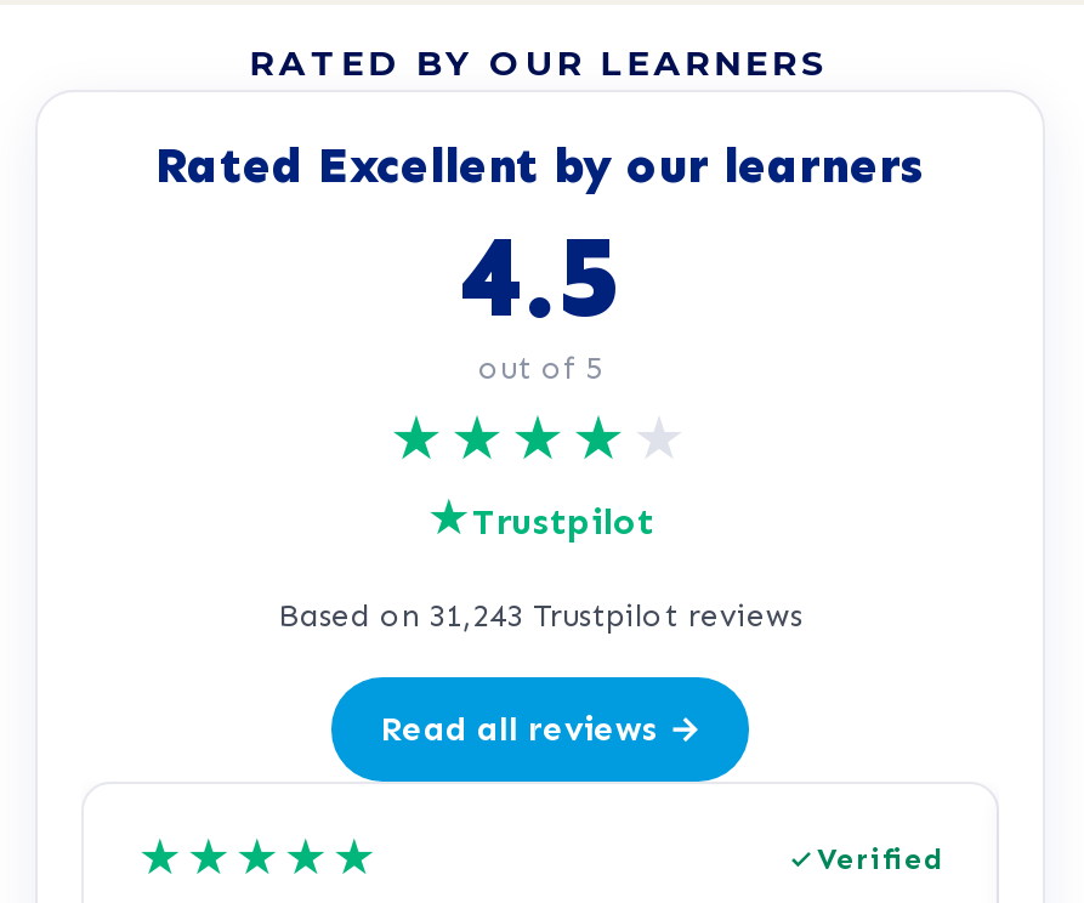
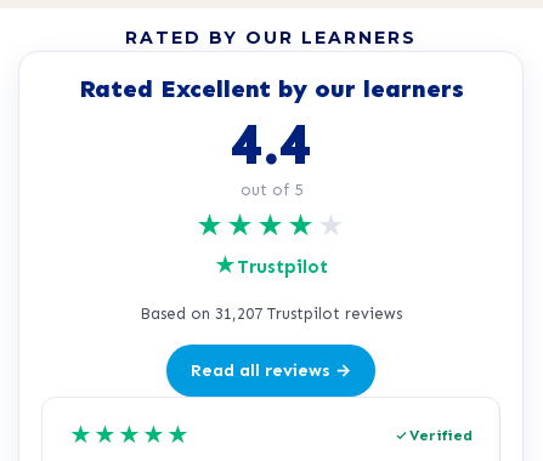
[458,208,623,348] 4.5 -> [230,110,312,180] 4.4
[278,598,802,635] Based on 31,243 Trustpilot reviews -> [140,305,402,323] Based on 31,207 Trustpilot reviews

